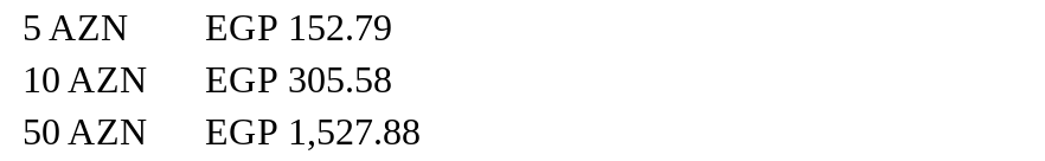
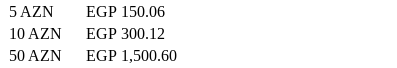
[23,8,392,48] 5 AZN EGP 152.79 -> [9,3,165,20] 5 AZN EGP 150.06
[23,60,392,100] 10 AZN EGP 305.58 -> [9,25,165,42] 10 AZN EGP 300.12
[23,112,421,152] 50 AZN EGP 1,527.88 -> [9,47,177,64] 50 AZN EGP 1,500.60

